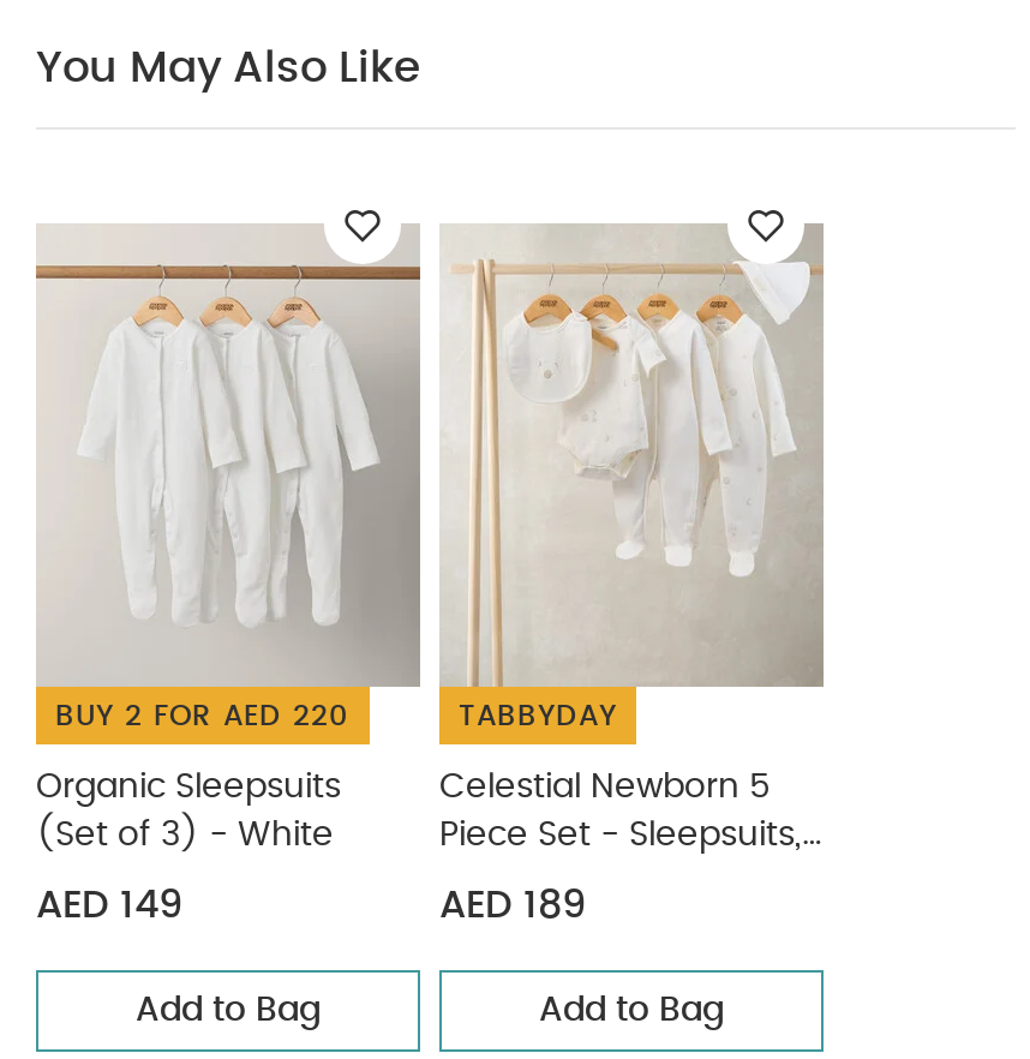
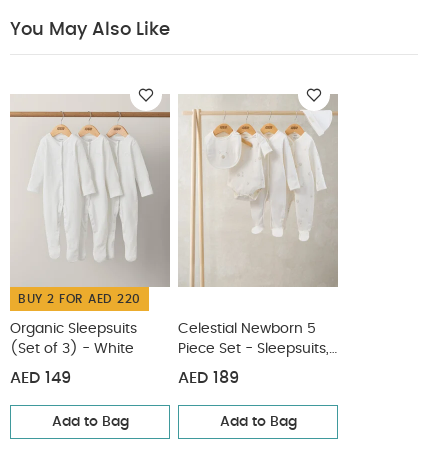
[459,700,617,729] TABBYDAY -> none

